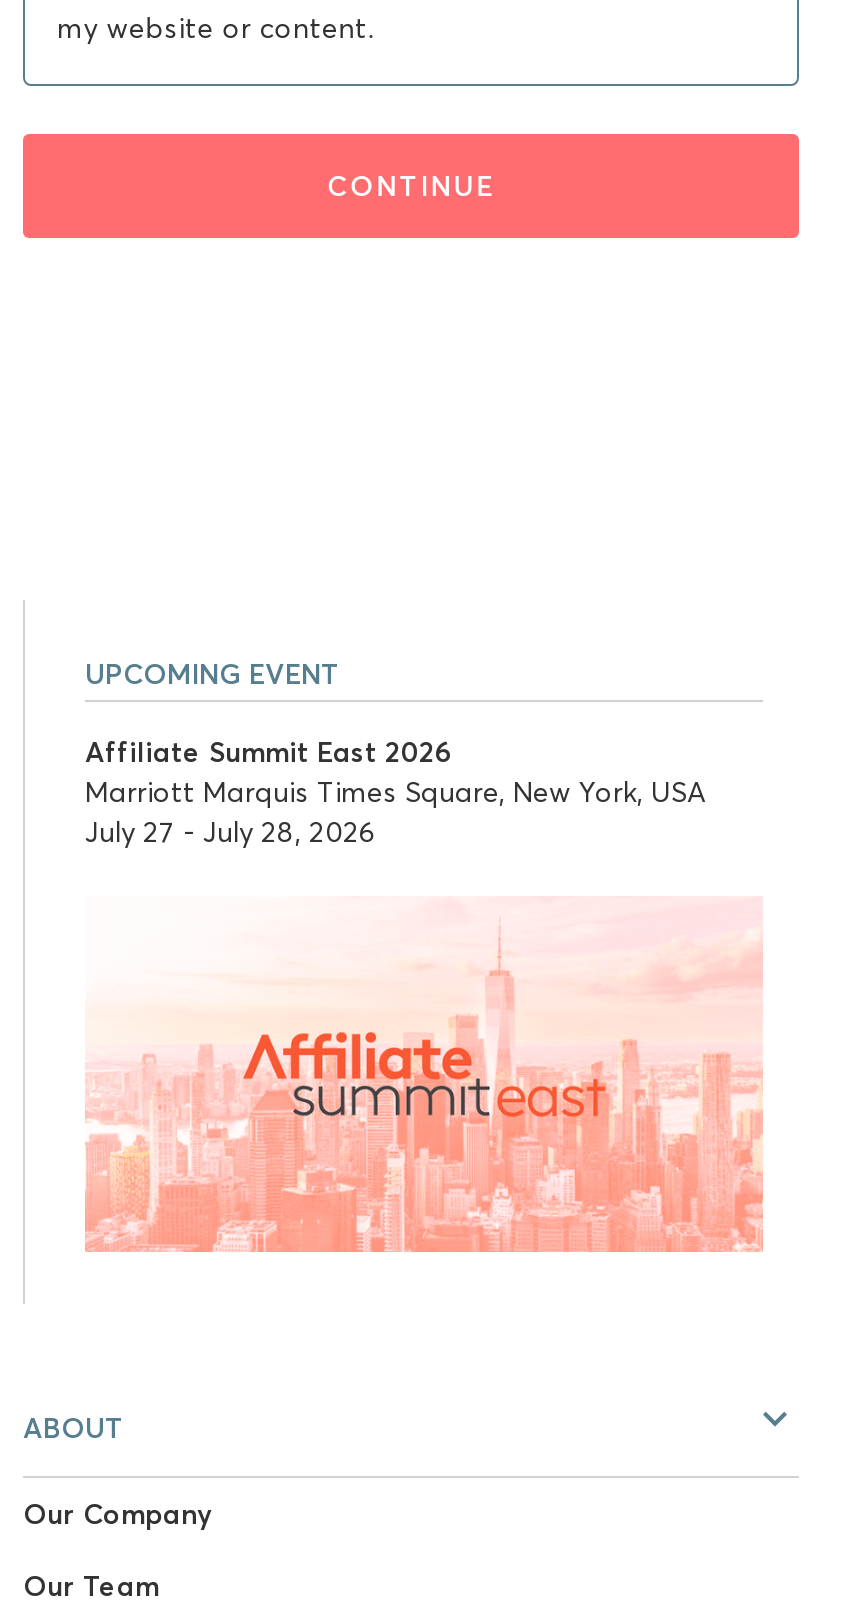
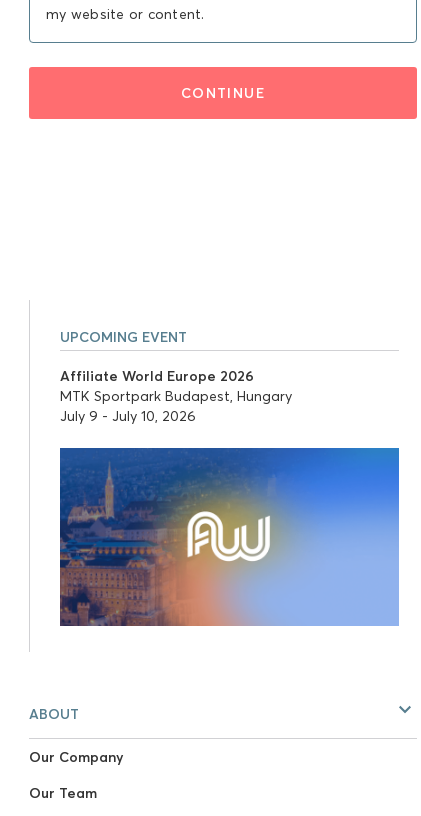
[85,734,705,850] Affiliate Summit East 2026 | Marriott Marquis Times Square, New York, USA | July 27 - July 28, 2026 -> [60,367,292,425] Affiliate World Europe 2026 | MTK Sportpark Budapest, Hungary | July 9 - July 10, 2026
[83,896,765,1254] [image] -> [59,447,400,627] [image]

